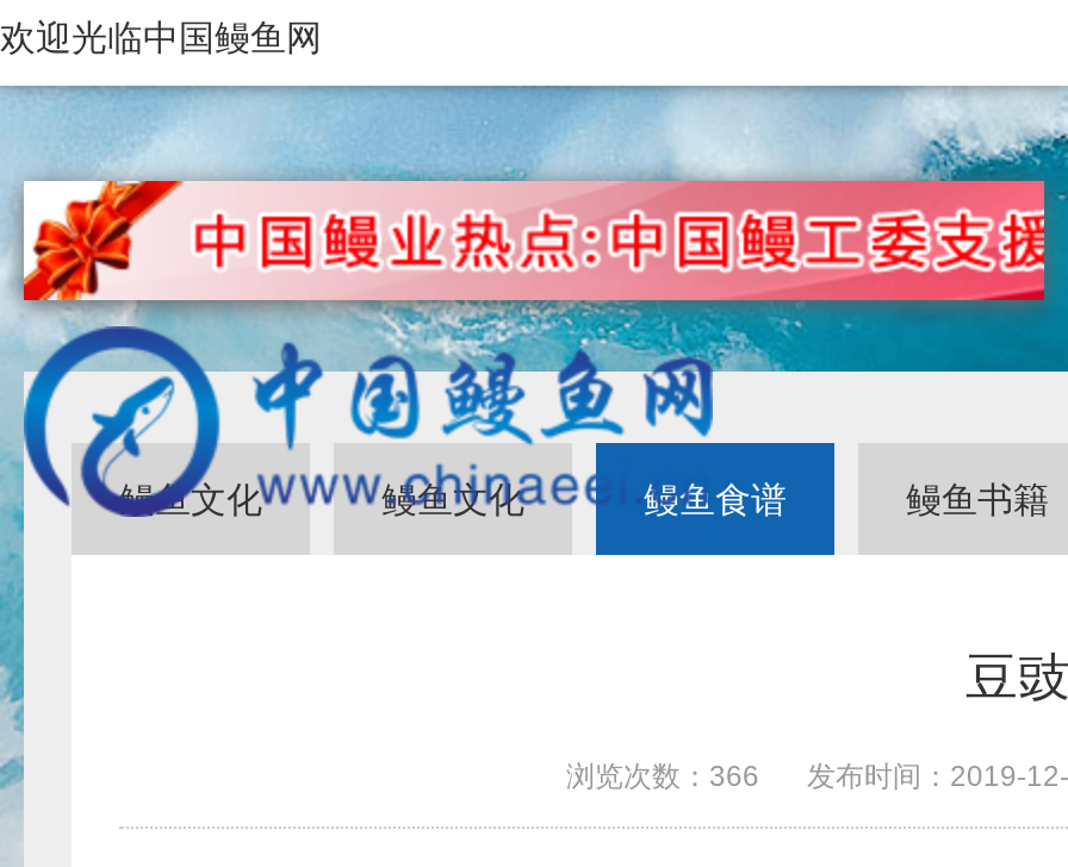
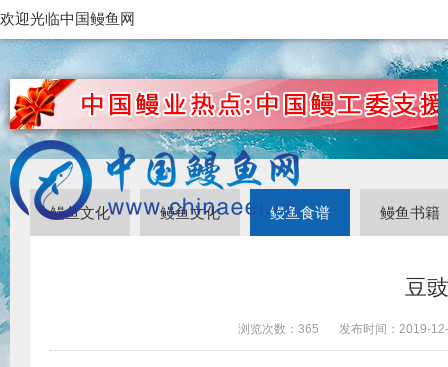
[566,760,759,793] 浏览次数：366 -> [237,322,318,336] 浏览次数：365

